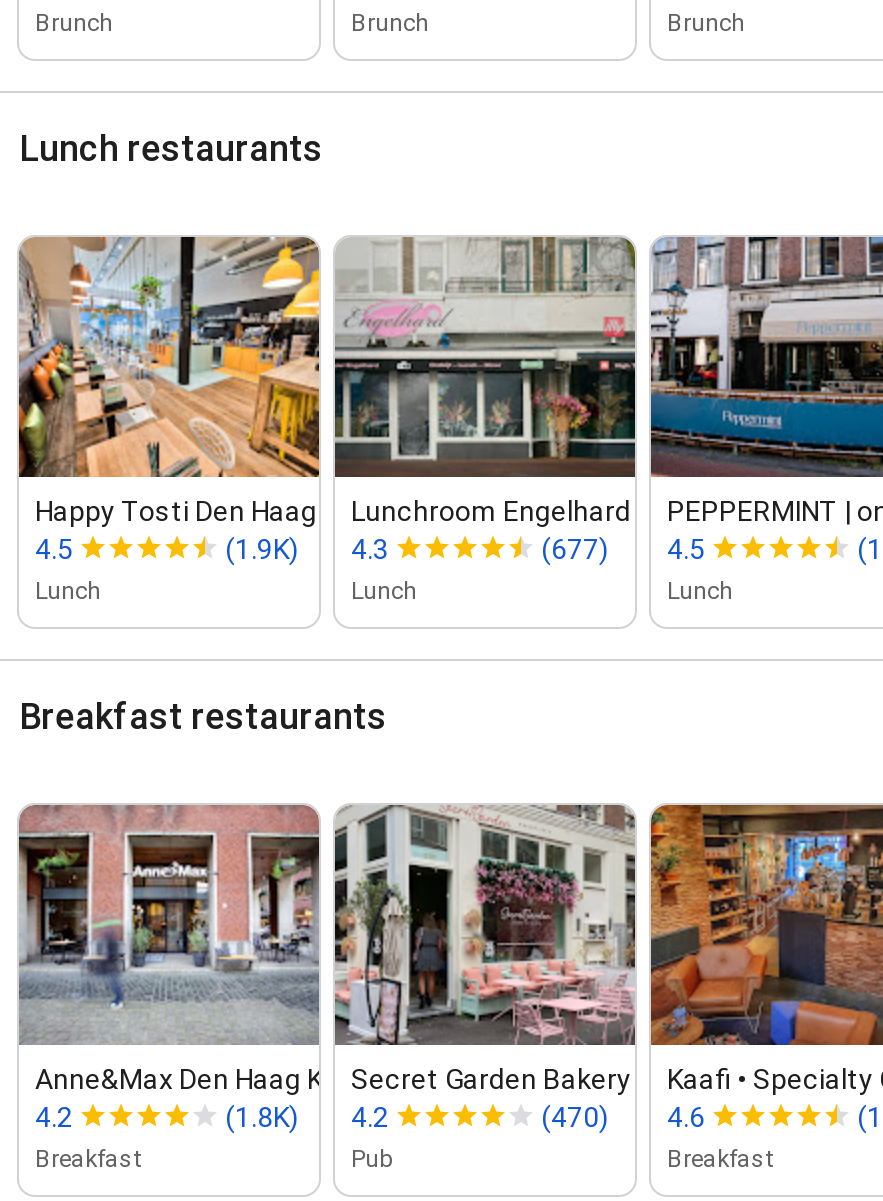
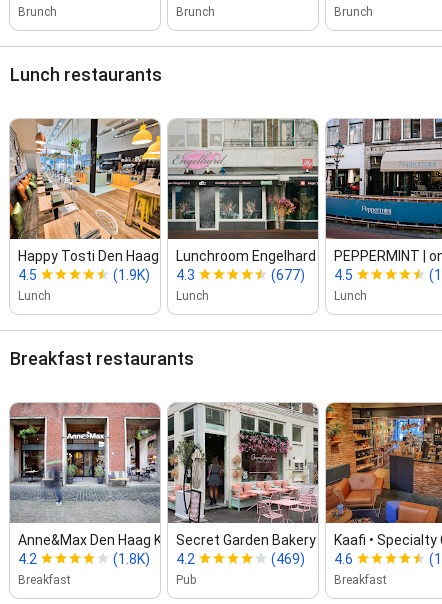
[541,1100,705,1132] (470) 4.6 -> [271,551,353,567] (469) 4.6

